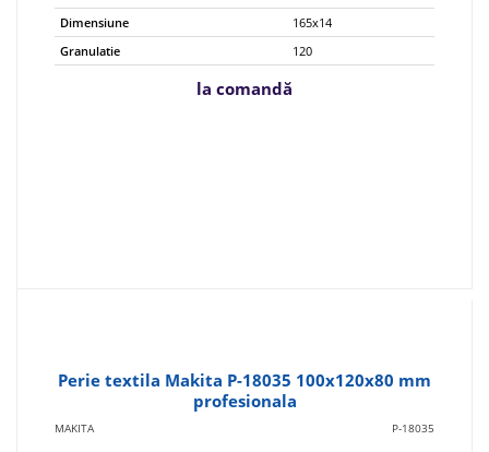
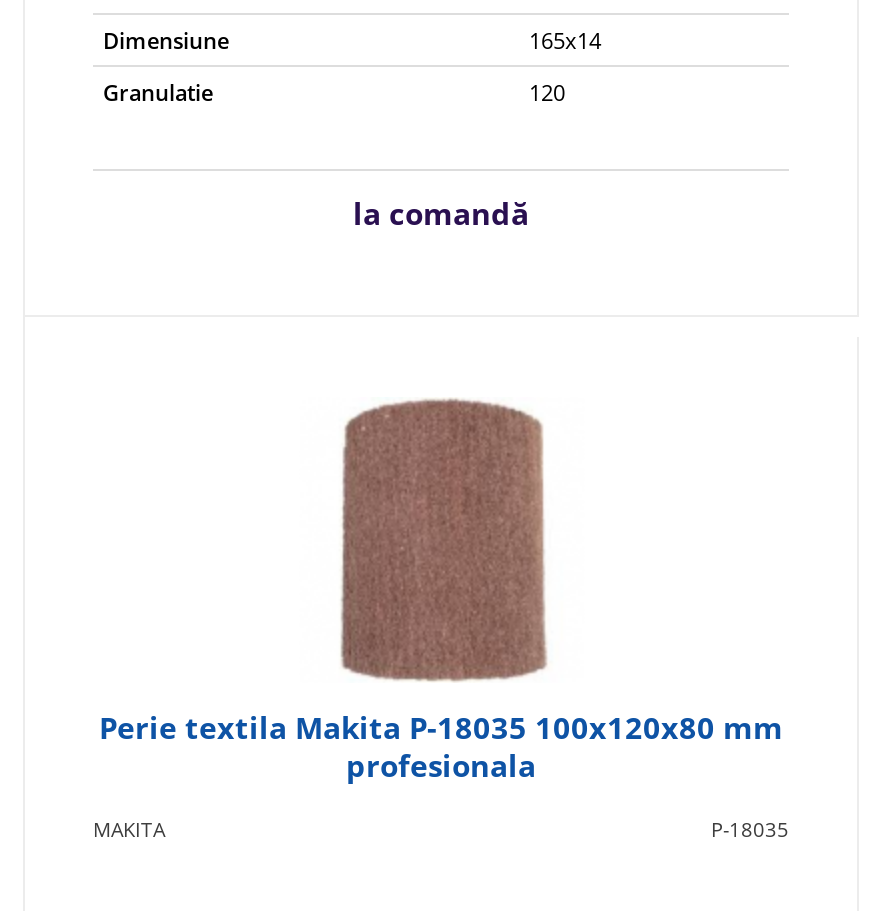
none -> [339,397,549,683] [image]

